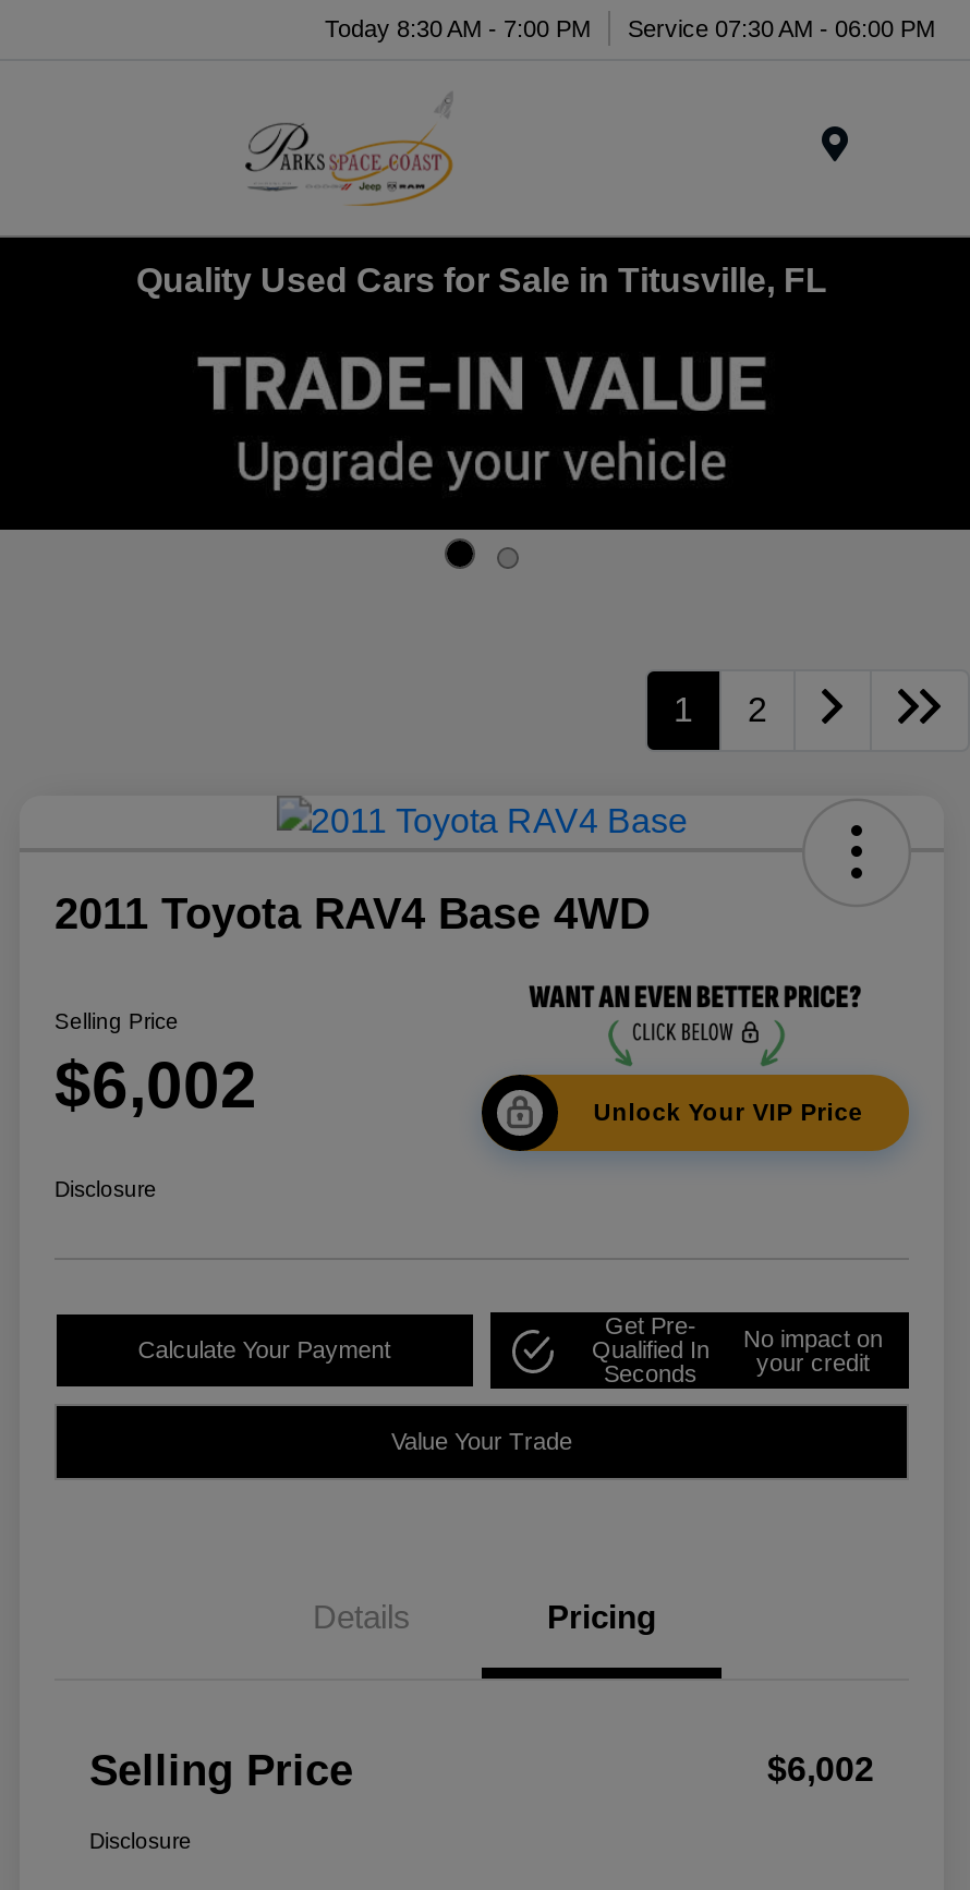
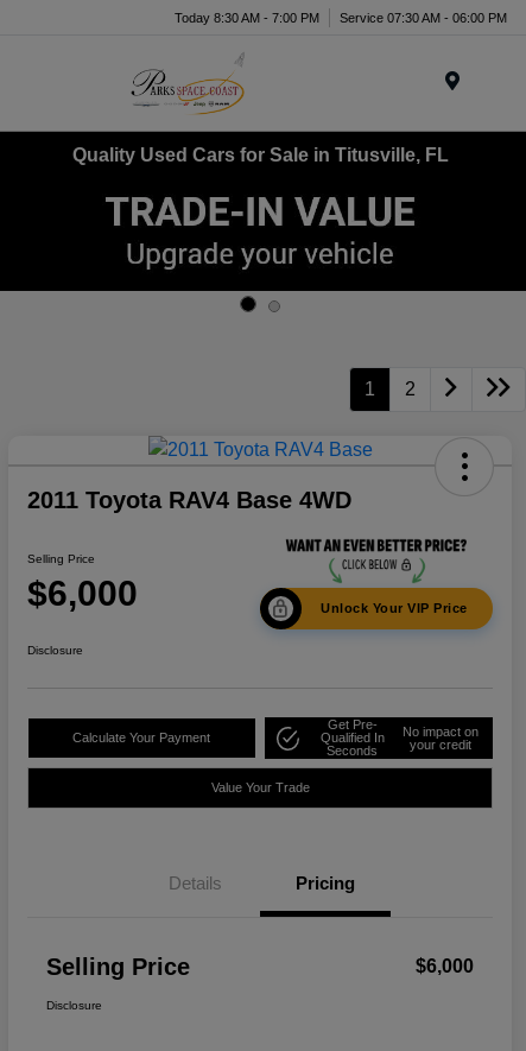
[54,1048,257,1120] $6,002 -> [27,573,138,612] $6,000
[767,1751,874,1788] $6,002 -> [416,956,474,977] $6,000

